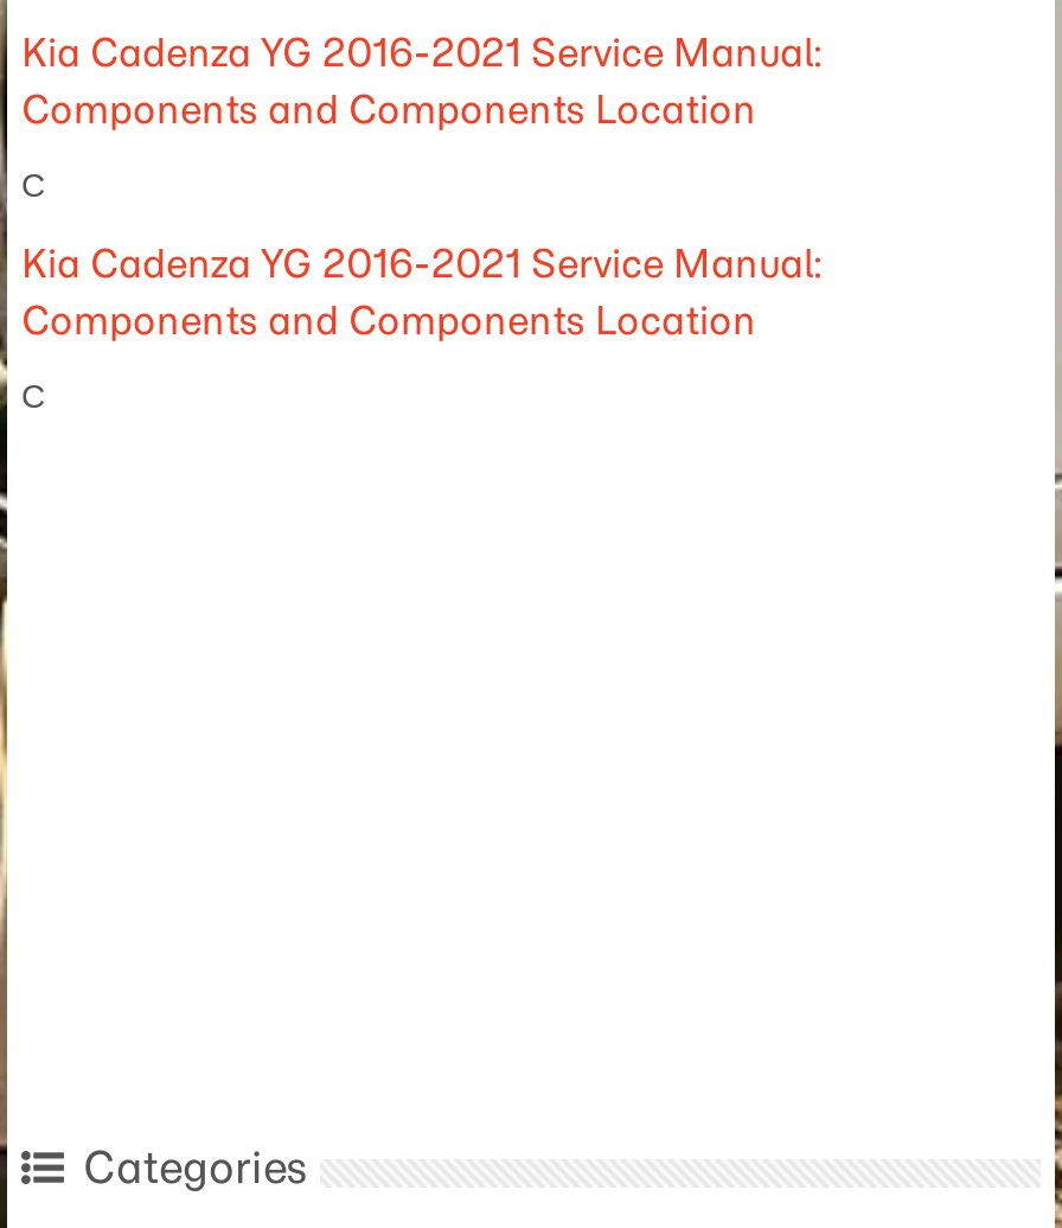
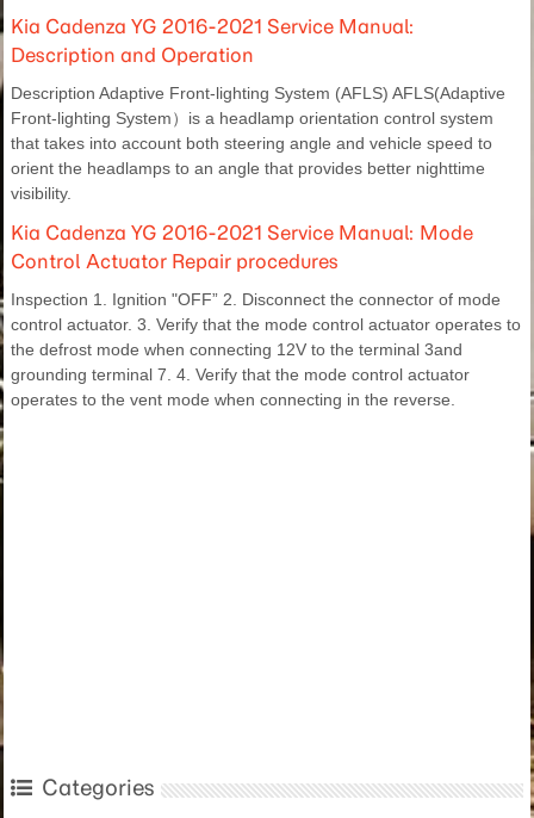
[21,86,756,133] Components and Components Location -> [11,43,254,67] Description and Operation
[21,167,45,205] C -> [11,84,505,203] Description Adaptive Front-lighting System (AFLS) AFLS(Adaptive | Front-lighting System）is a headlamp orientation control system | that takes into account both steering angle and vehicle speed to | orient the headlamps to an angle that provides better nighttime | visibility.
[21,240,825,344] Kia Cadenza YG 2016-2021 Service Manual: | Components and Components Location -> [11,221,473,273] Kia Cadenza YG 2016-2021 Service Manual: Mode | Control Actuator Repair procedures
[21,378,45,416] C -> [11,290,521,409] Inspection 1. Ignition "OFF” 2. Disconnect the connector of mode | control actuator. 3. Verify that the mode control actuator operates to | the defrost mode when connecting 12V to the terminal 3and | grounding terminal 7. 4. Verify that the mode control actuator | operates to the vent mode when connecting in the reverse.

